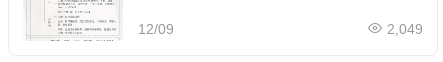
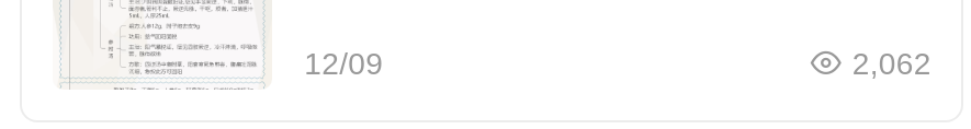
[387,21,423,37] 2,049 -> [852,46,931,81] 2,062

